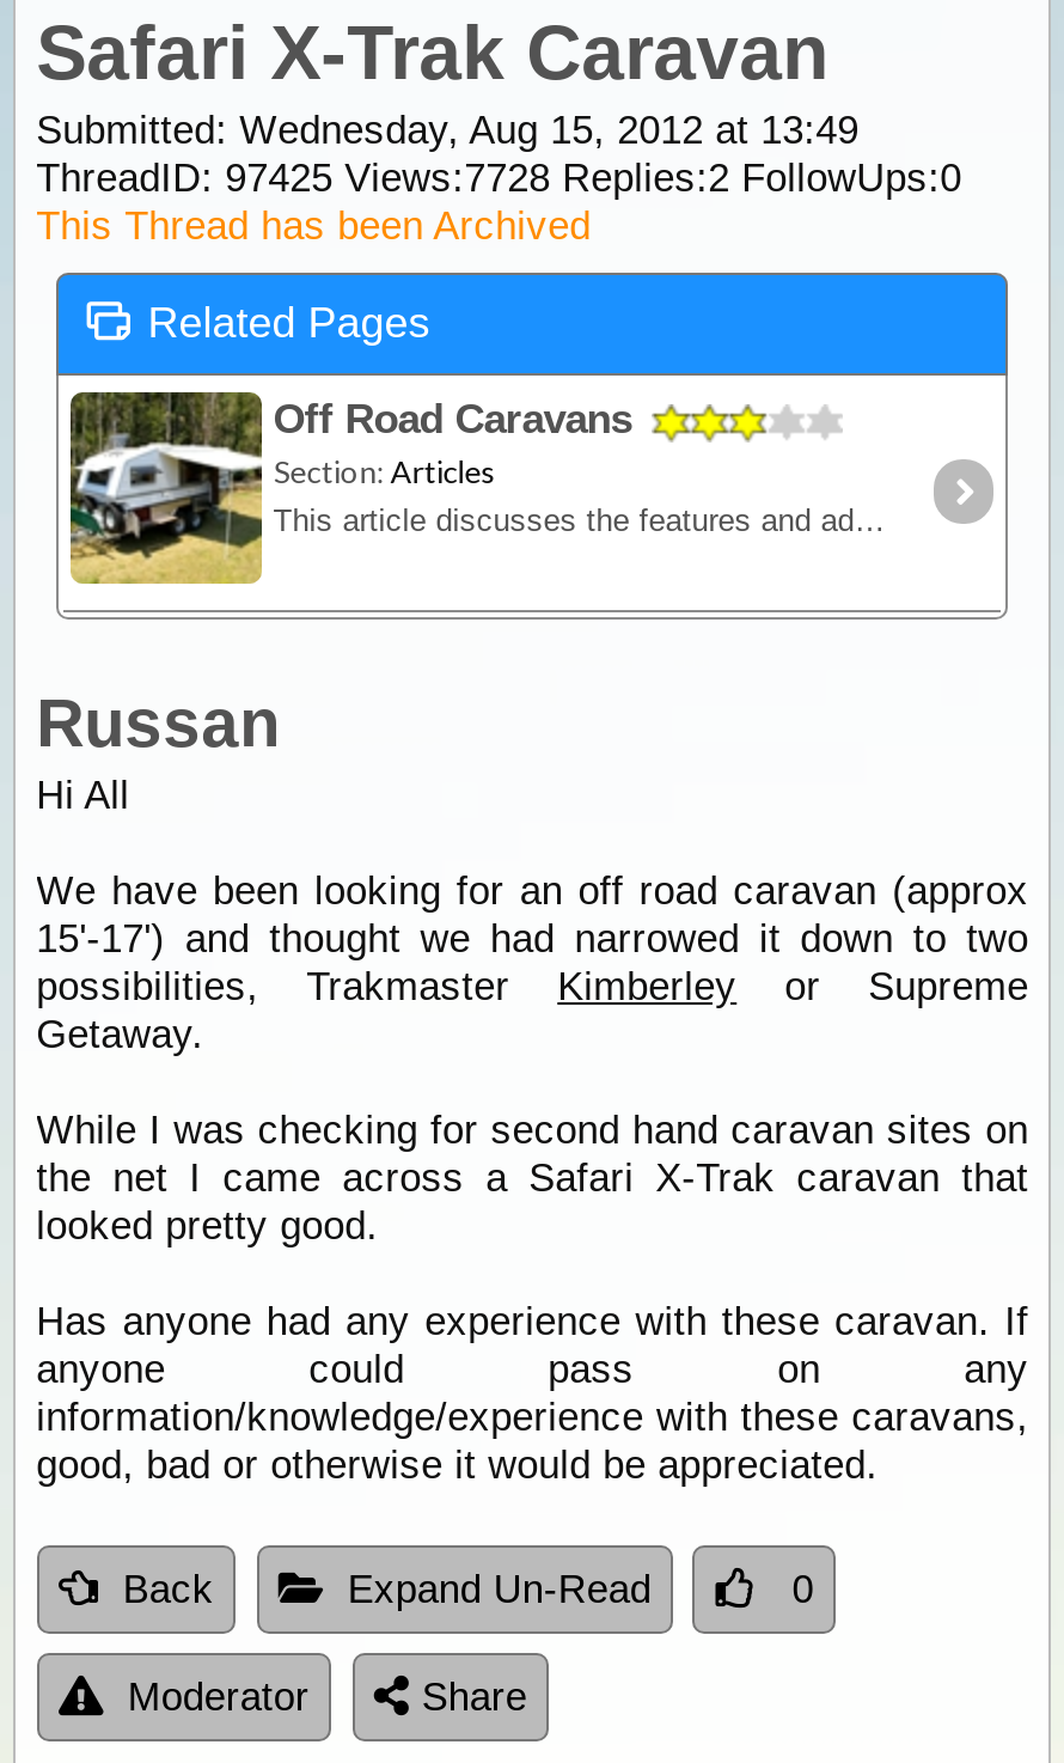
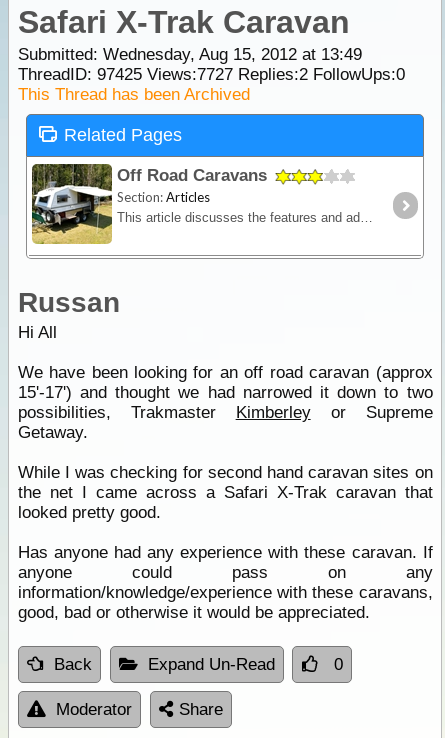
[36,155,961,201] ThreadID: 97425 Views:7728 Replies:2 FollowUps:0 -> [18,65,405,84] ThreadID: 97425 Views:7727 Replies:2 FollowUps:0

